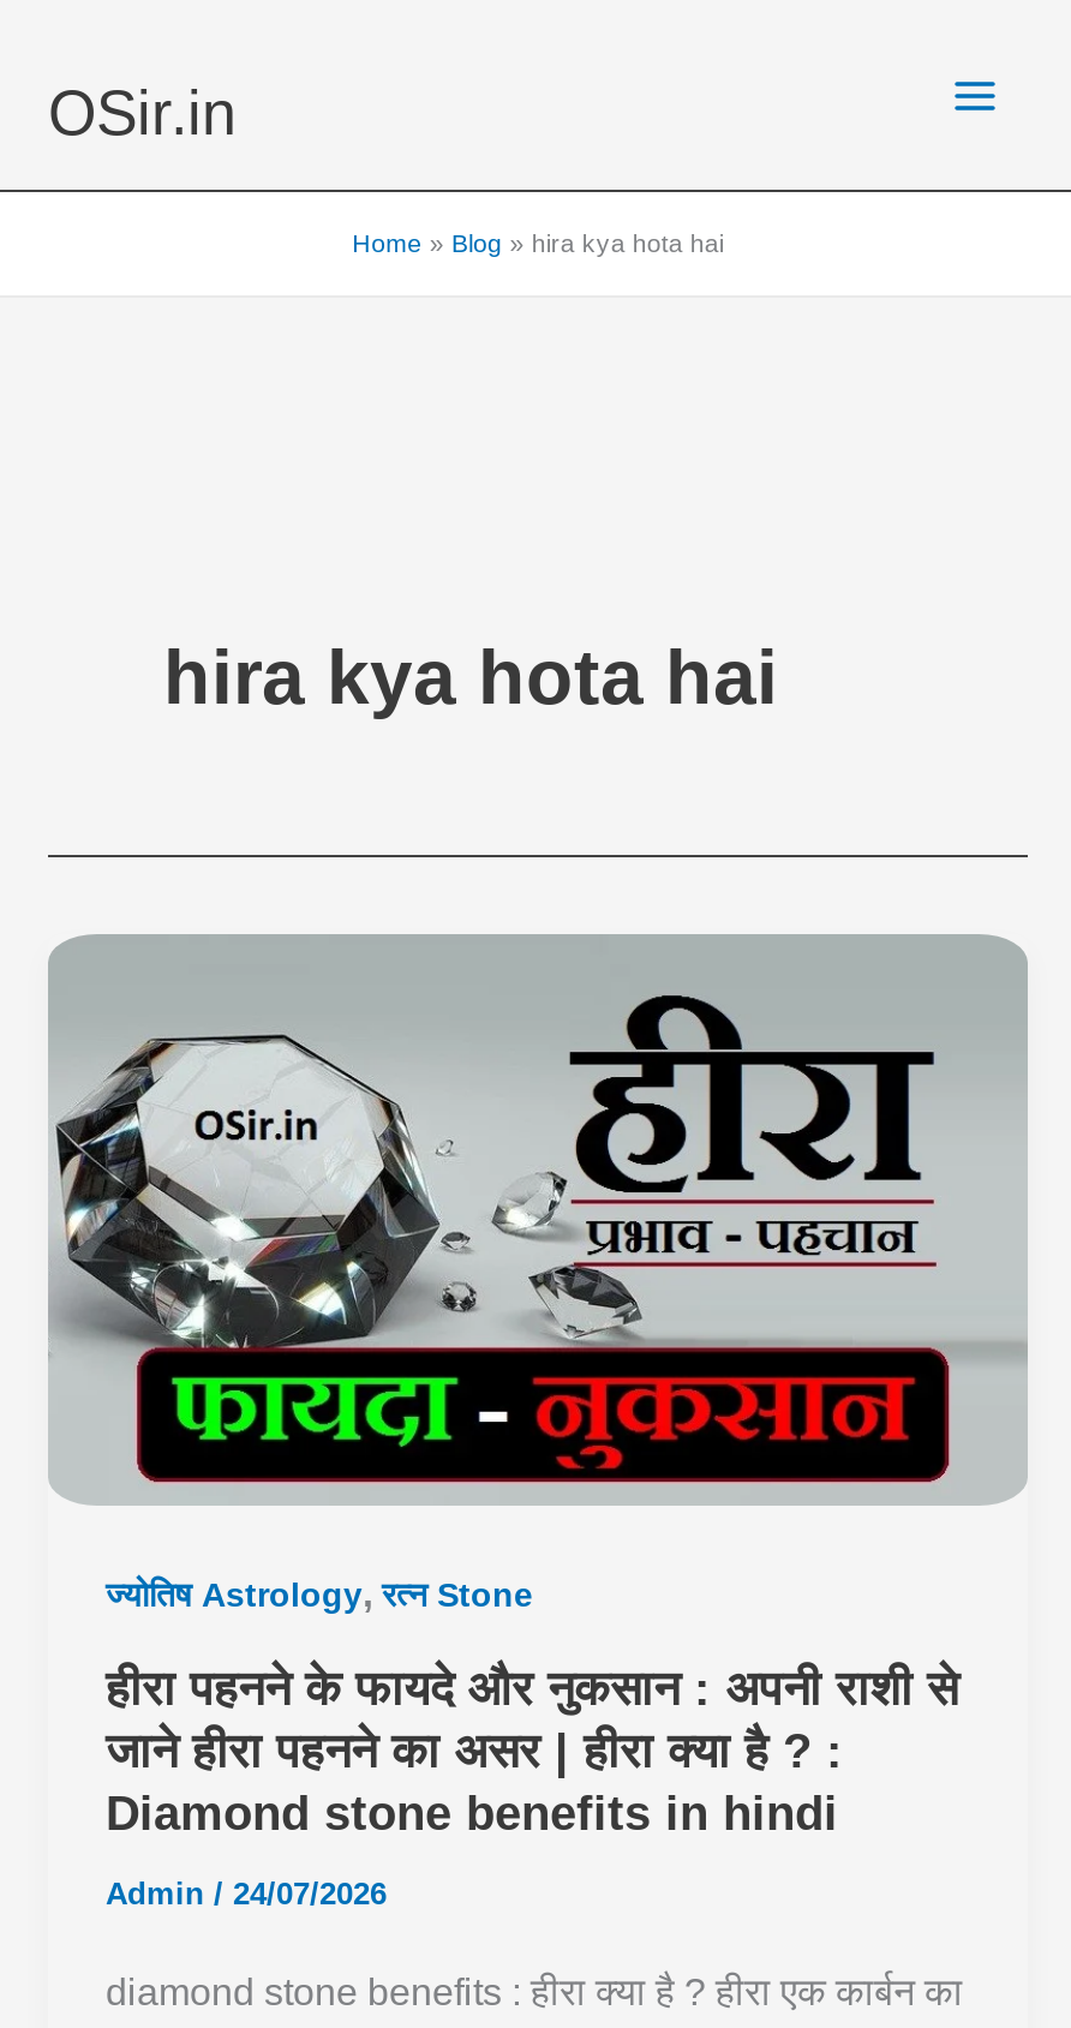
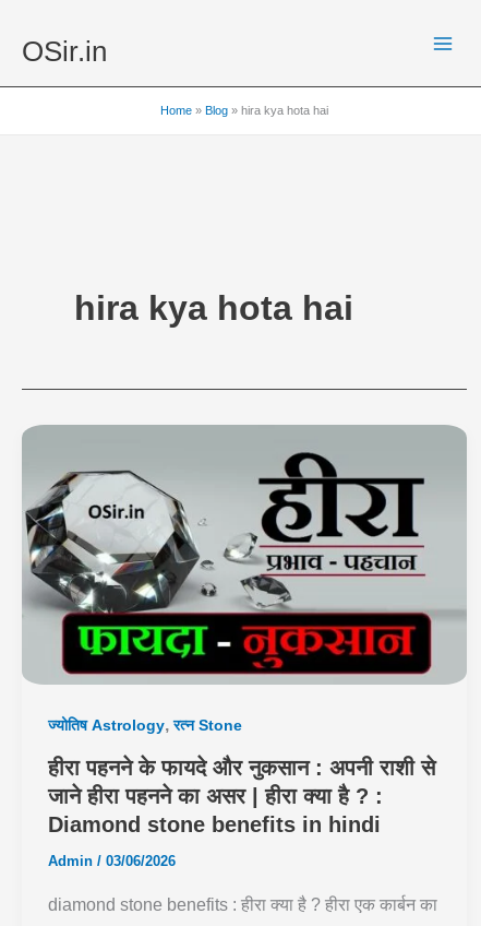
[106,1876,387,1912] Admin / 24/07/2026 -> [48,853,176,869] Admin / 03/06/2026

